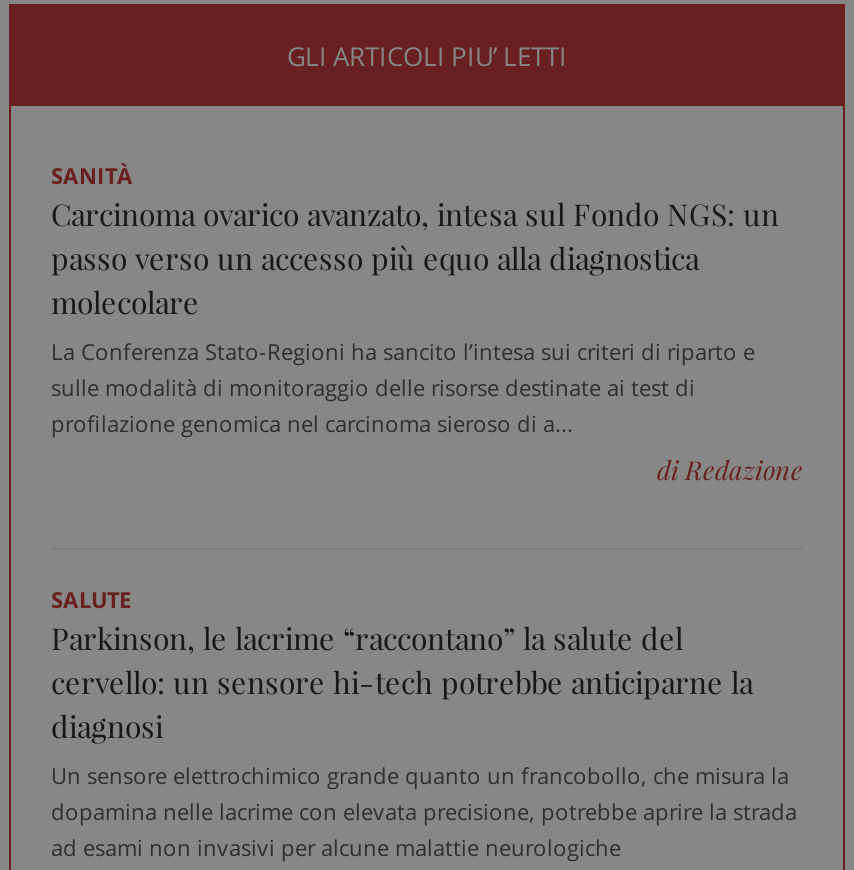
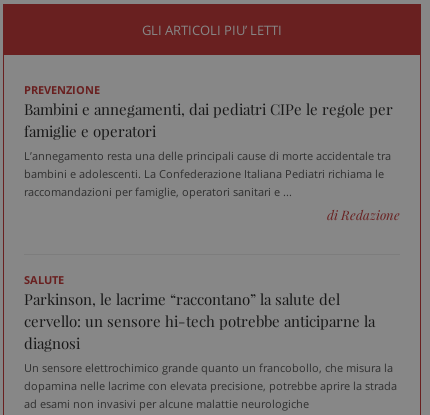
[51,161,779,439] SANITÀ | Carcinoma ovarico avanzato, intesa sul Fondo NGS: un | passo verso un accesso più equo alla diagnostica | molecolare | La Conferenza Stato-Regioni ha sancito l’intesa sui criteri di riparto e | sulle modalità di monitoraggio delle risorse destinate ai test di | profilazione genomica nel carcinoma sieroso di a... -> [24,82,393,199] PREVENZIONE | Bambini e annegamenti, dai pediatri CIPe le regole per | famiglie e operatori | L’annegamento resta una delle principali cause di morte accidentale tra | bambini e adolescenti. La Confederazione Italiana Pediatri richiama le | raccomandazioni per famiglie, operatori sanitari e ...

